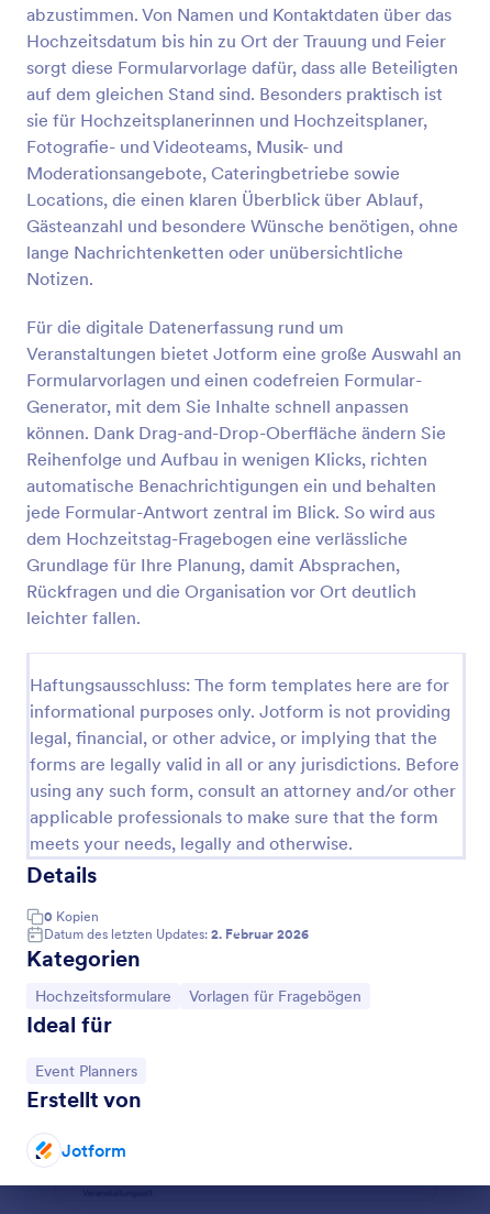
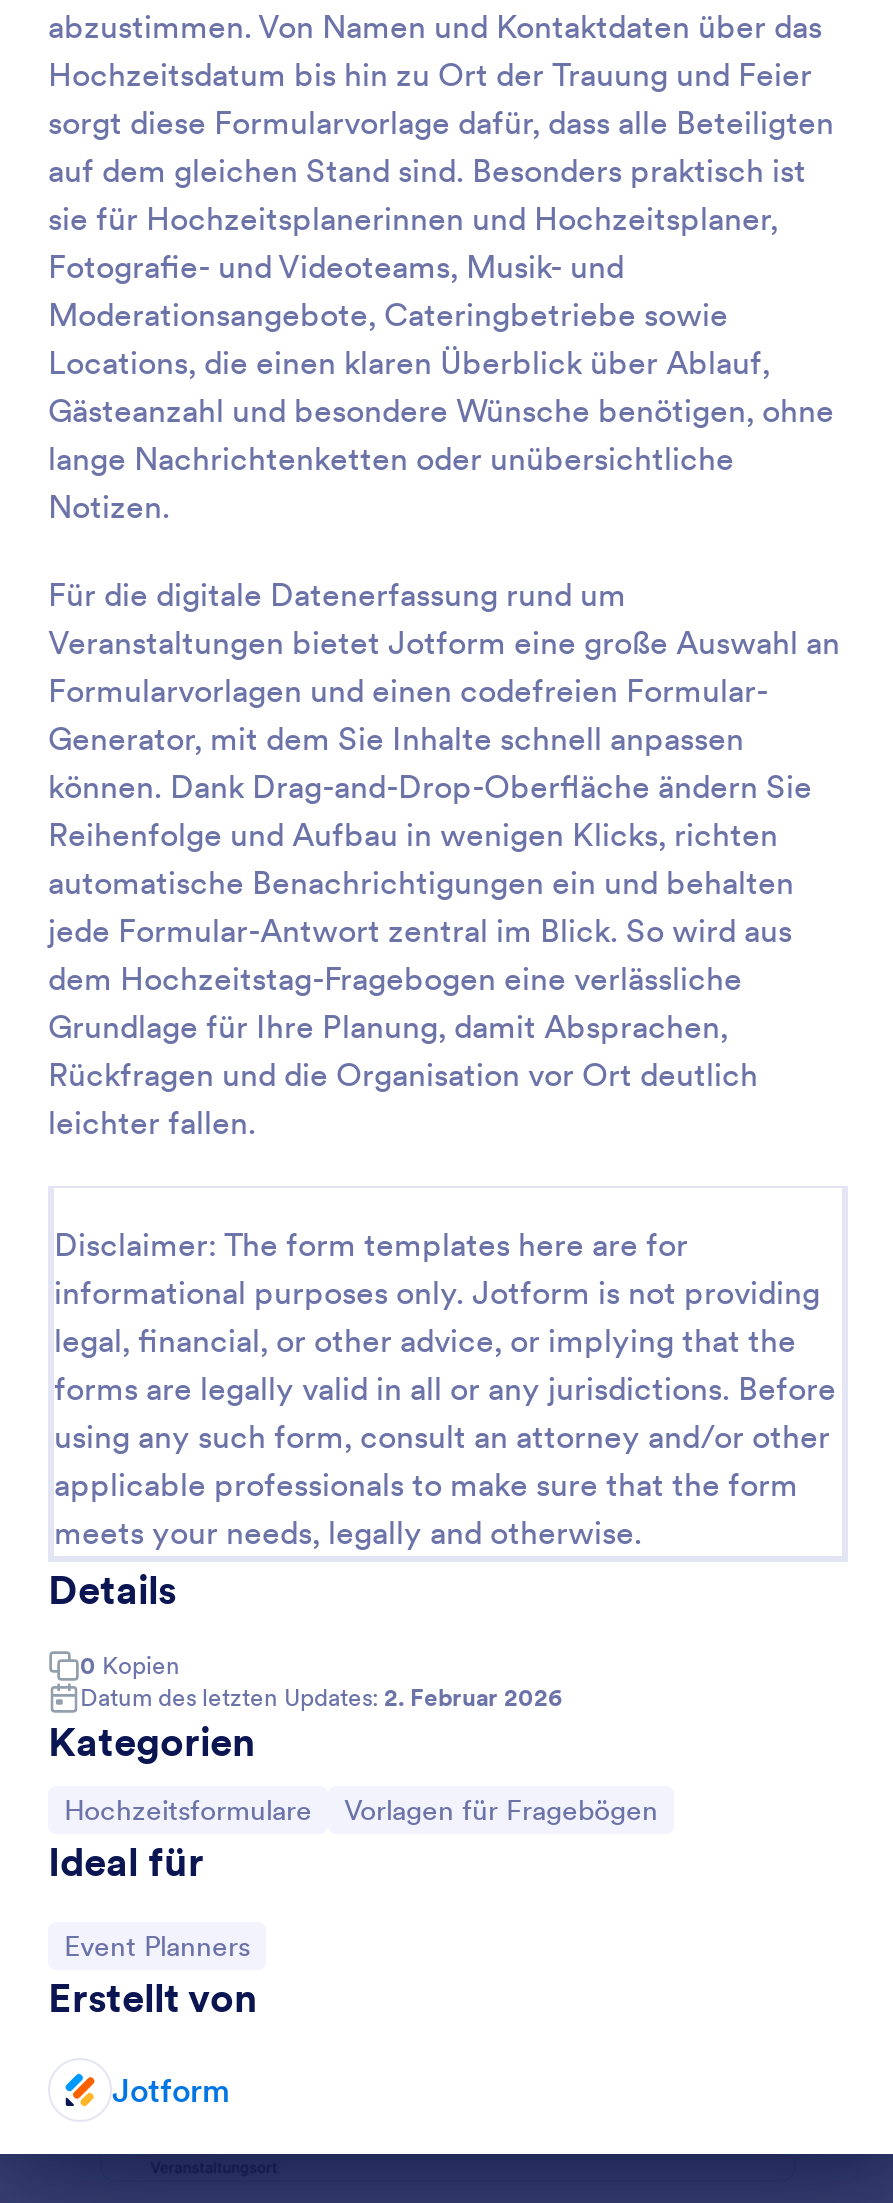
[30,674,449,696] Haftungsausschluss: The form templates here are for -> [54,1224,688,1264] Disclaimer: The form templates here are for

